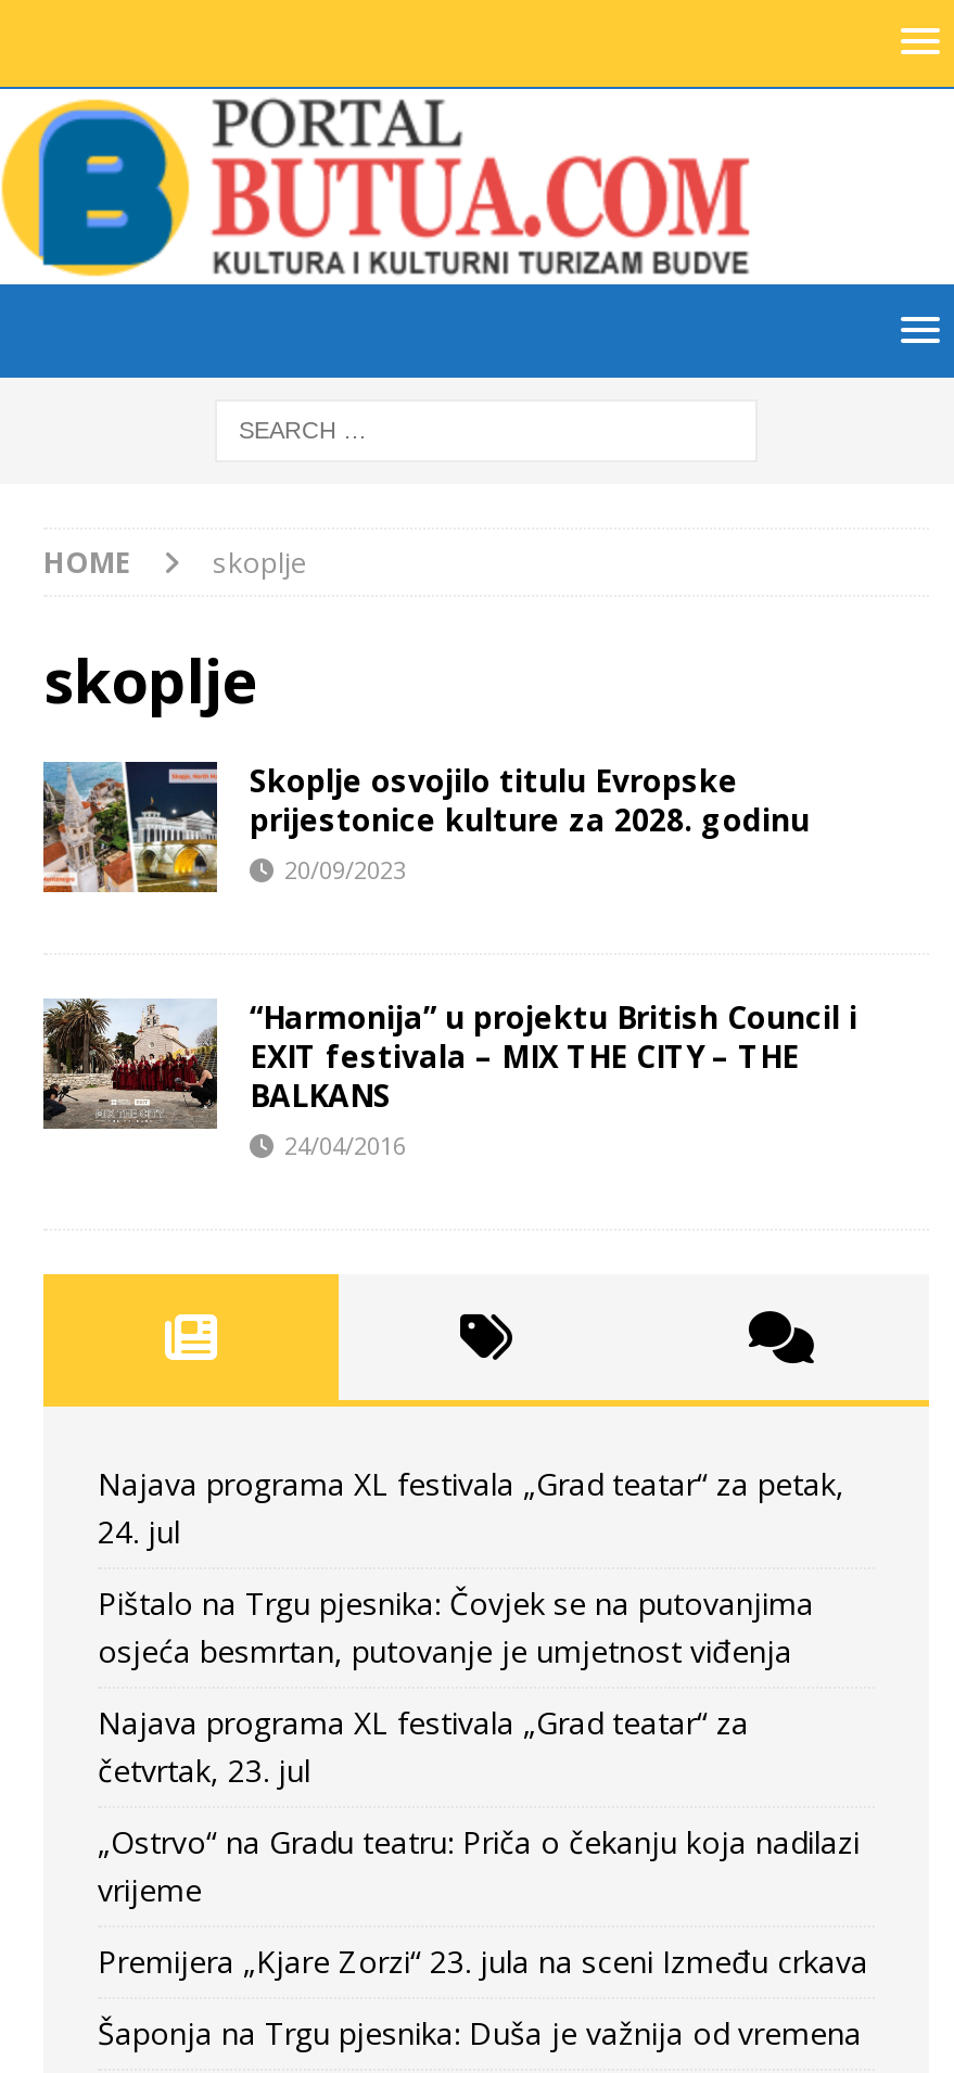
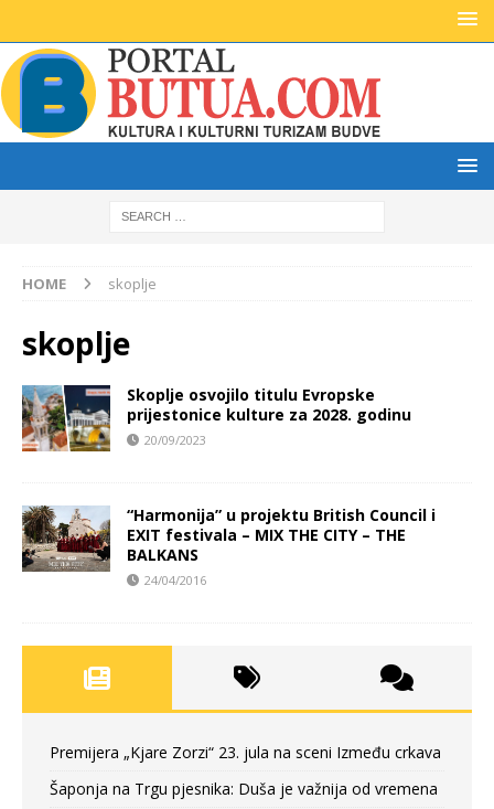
[98,1463,860,1910] Najava programa XL festivala „Grad teatar“ za petak, | 24. jul | Pištalo na Trgu pjesnika: Čovjek se na putovanjima | osjeća besmrtan, putovanje je umjetnost viđenja | Najava programa XL festivala „Grad teatar“ za | četvrtak, 23. jul | „Ostrvo“ na Gradu teatru: Priča o čekanju koja nadilazi | vrijeme -> none

